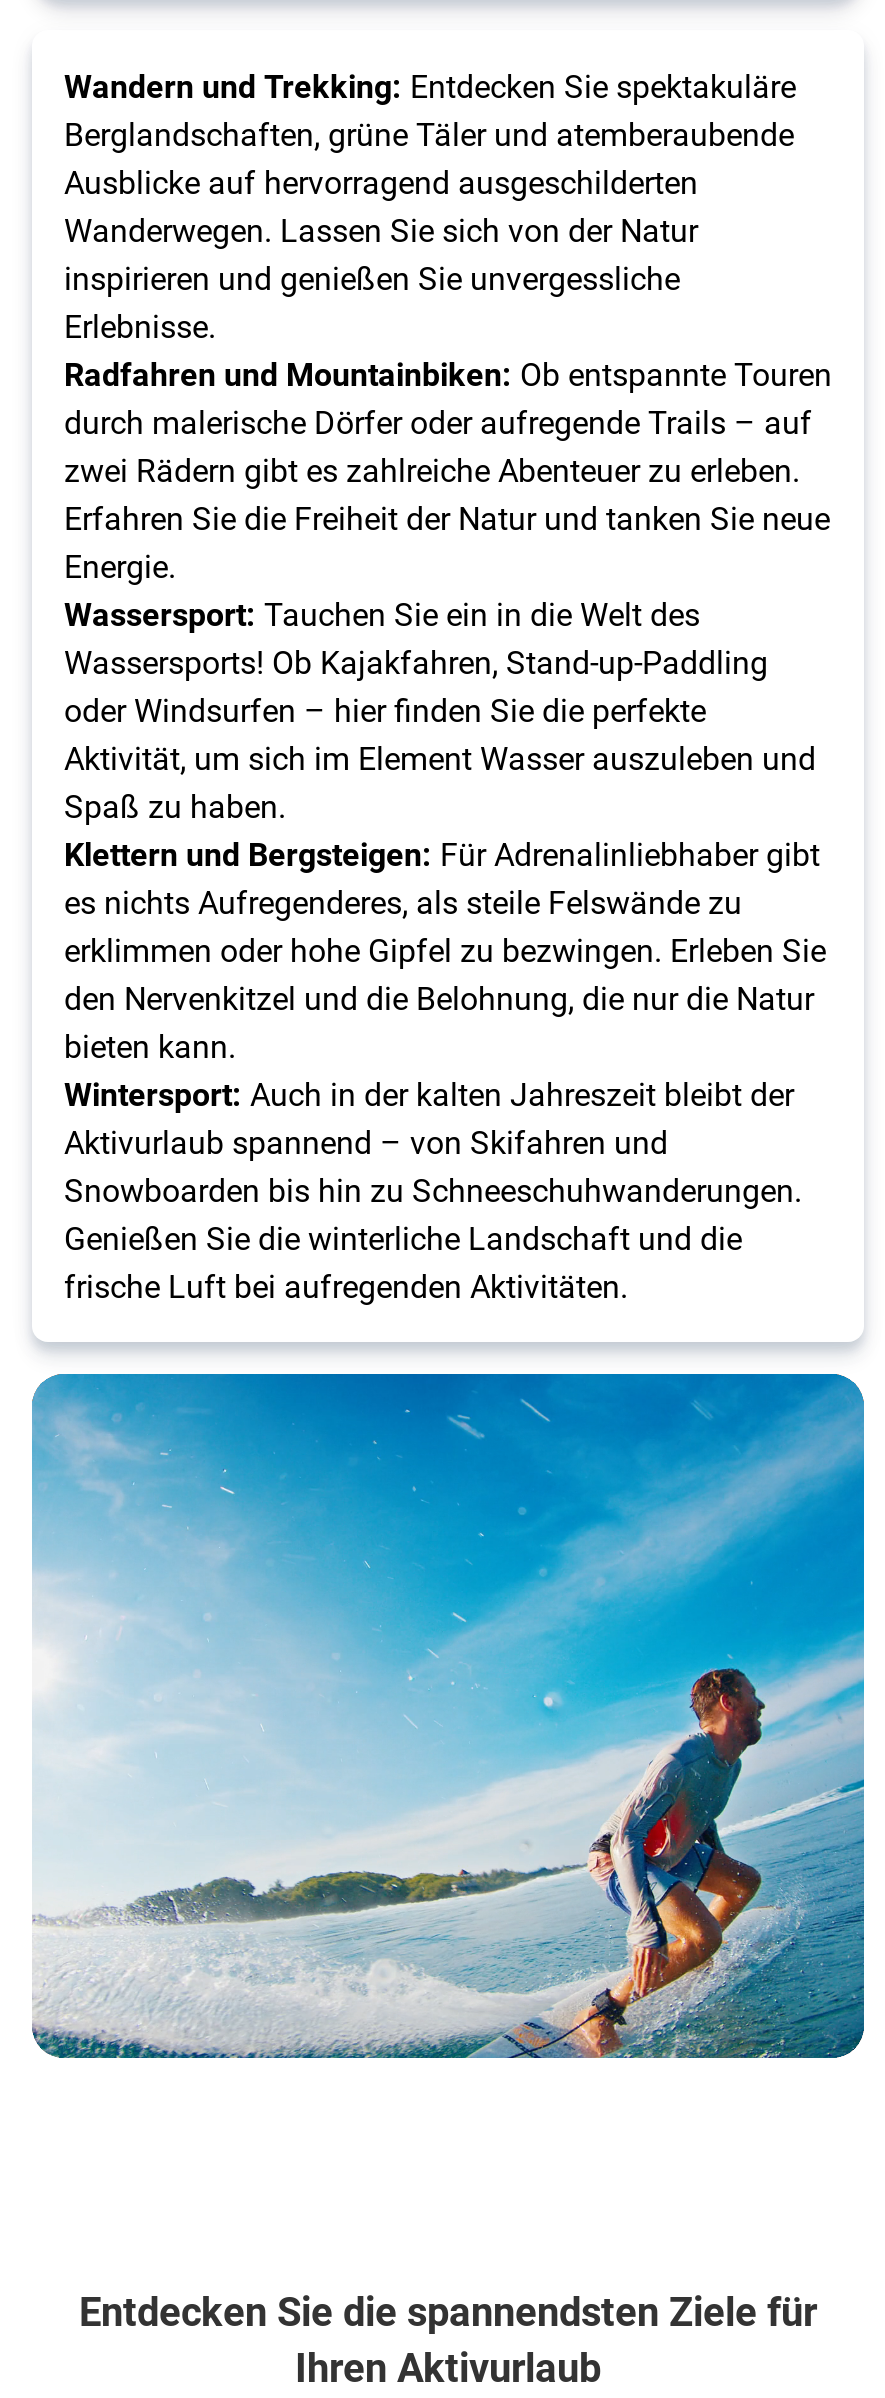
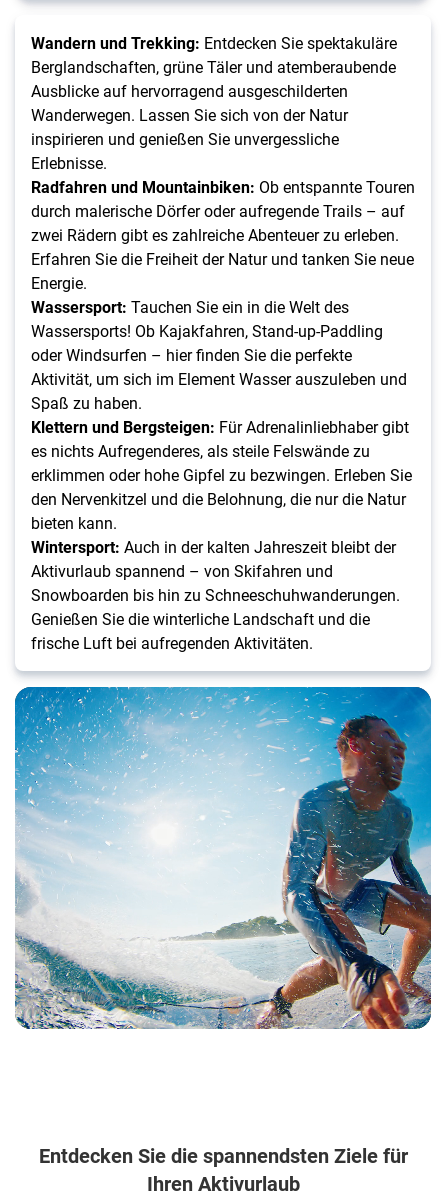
[32,1374,866,2060] [image] -> [14,686,432,1030] [image]

